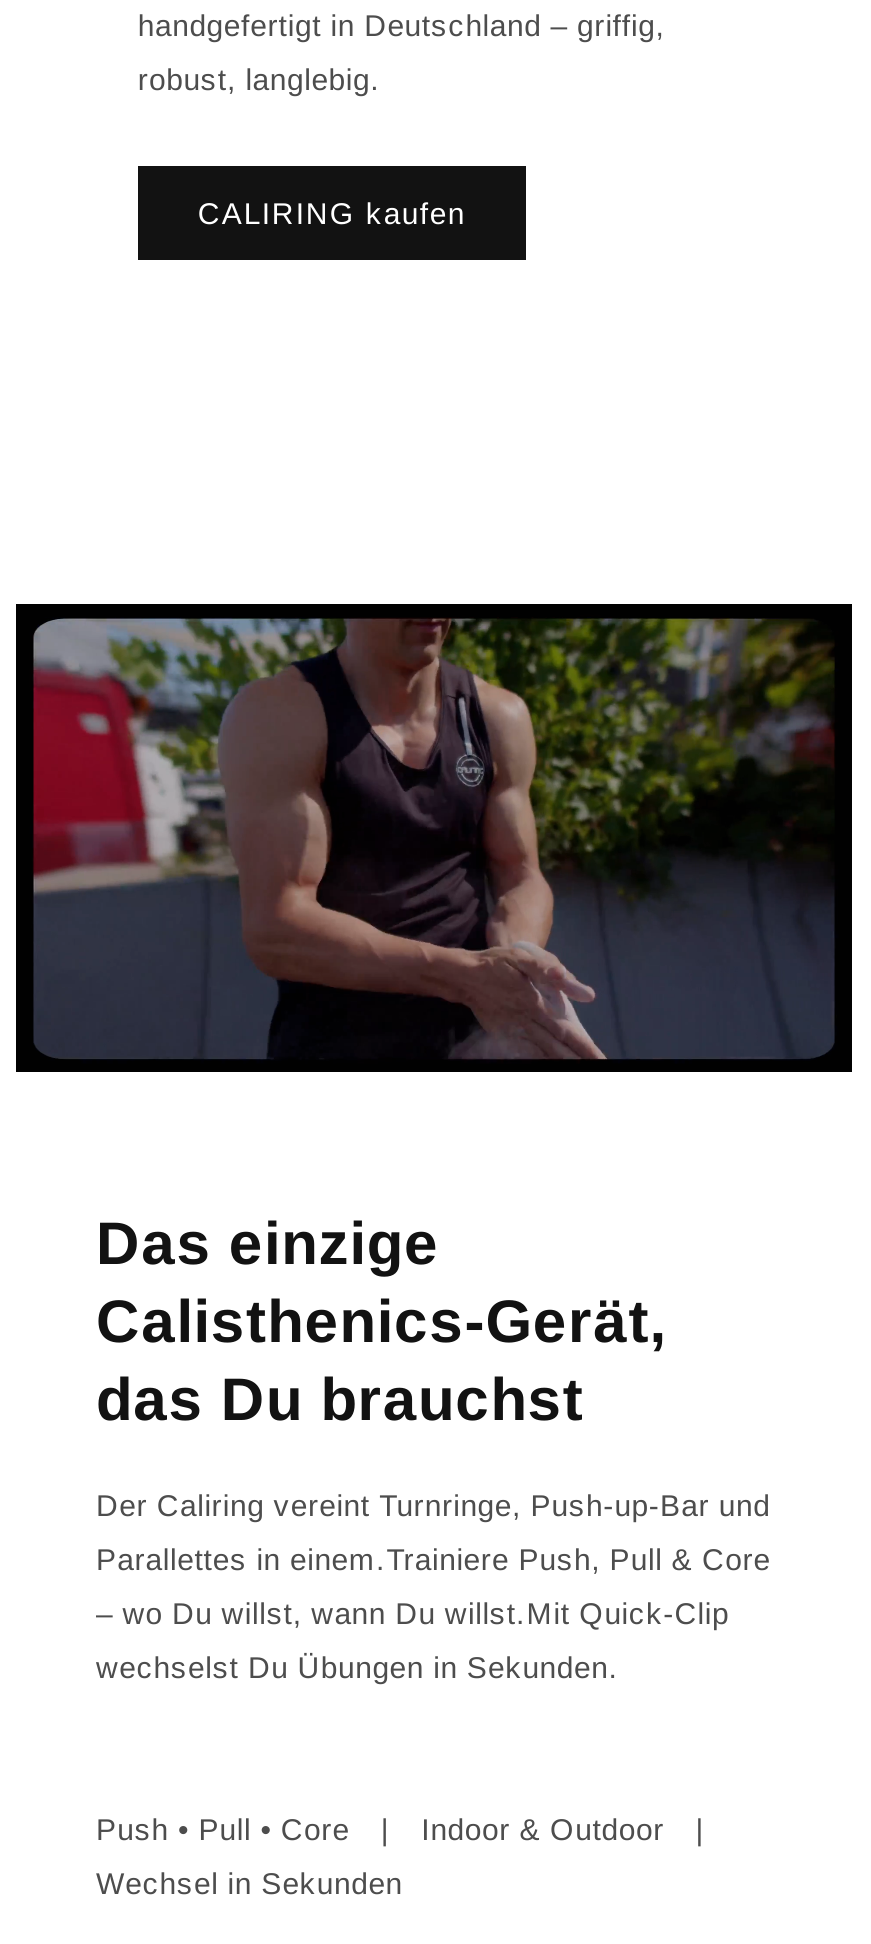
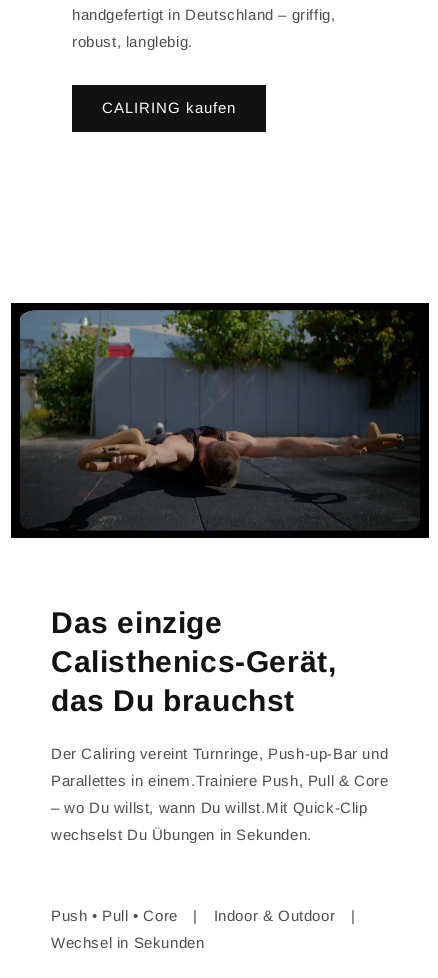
[20,603,848,1073] [image] -> [14,303,426,538] [image]

